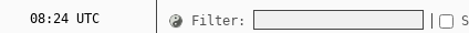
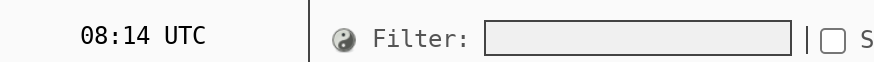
[30,11,100,26] 08:24 UTC -> [80,22,206,50] 08:14 UTC

